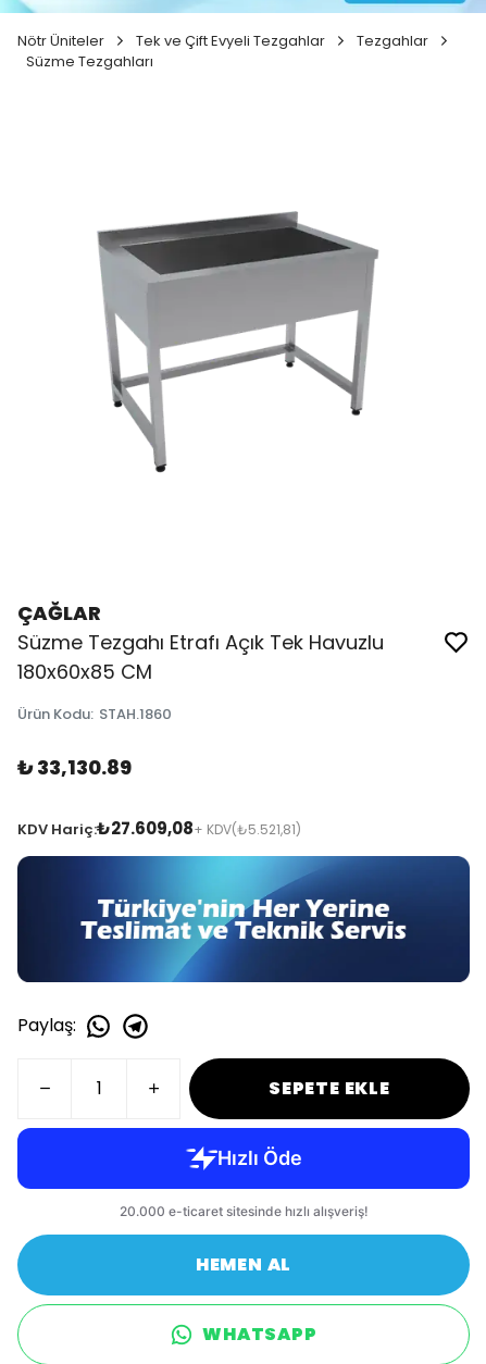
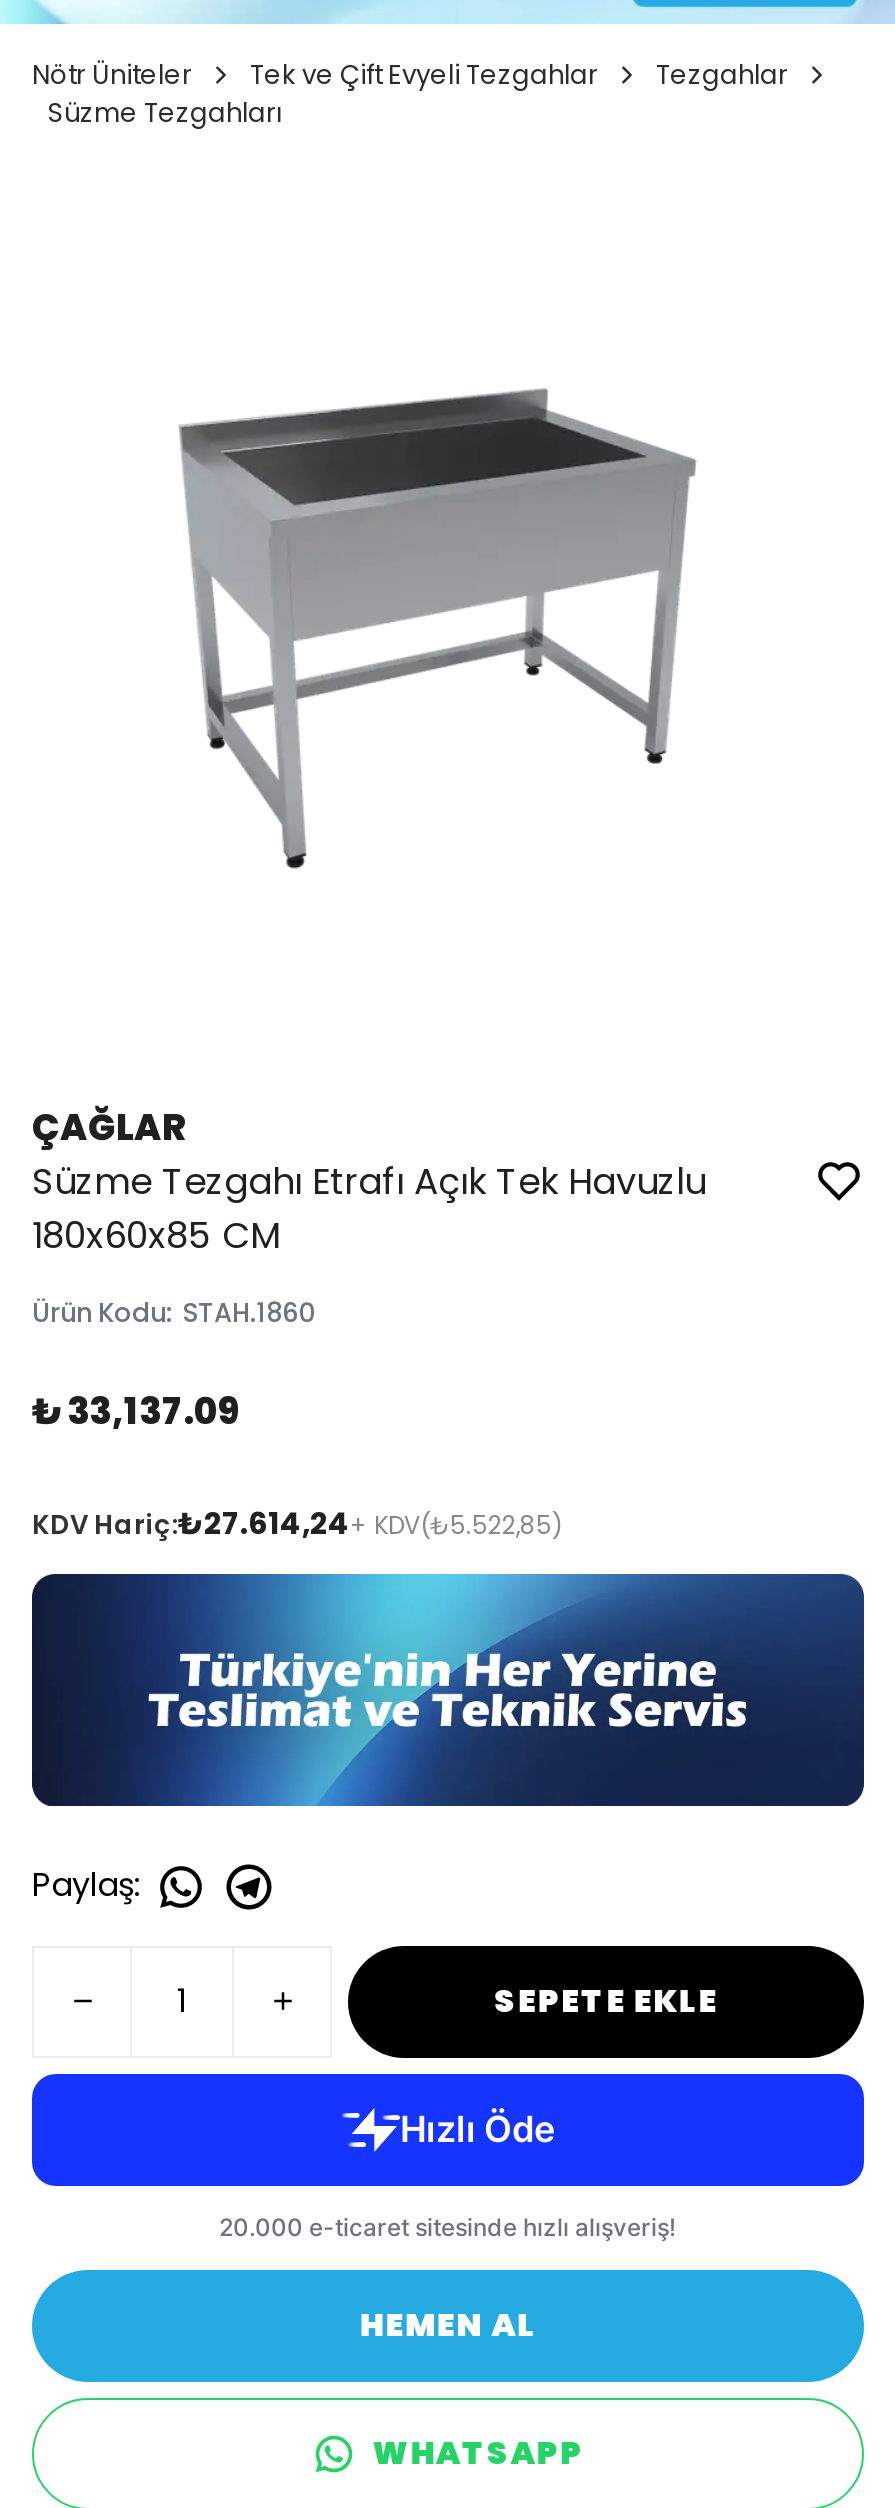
[17,754,132,781] ₺ 33,130.89 -> [32,1386,240,1436] ₺ 33,137.09
[17,817,301,840] KDV Hariç:₺27.609,08+ KDV(₺5.521,81) -> [32,1502,562,1544] KDV Hariç:₺27.614,24+ KDV(₺5.522,85)

